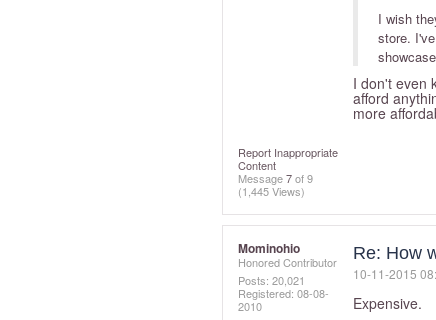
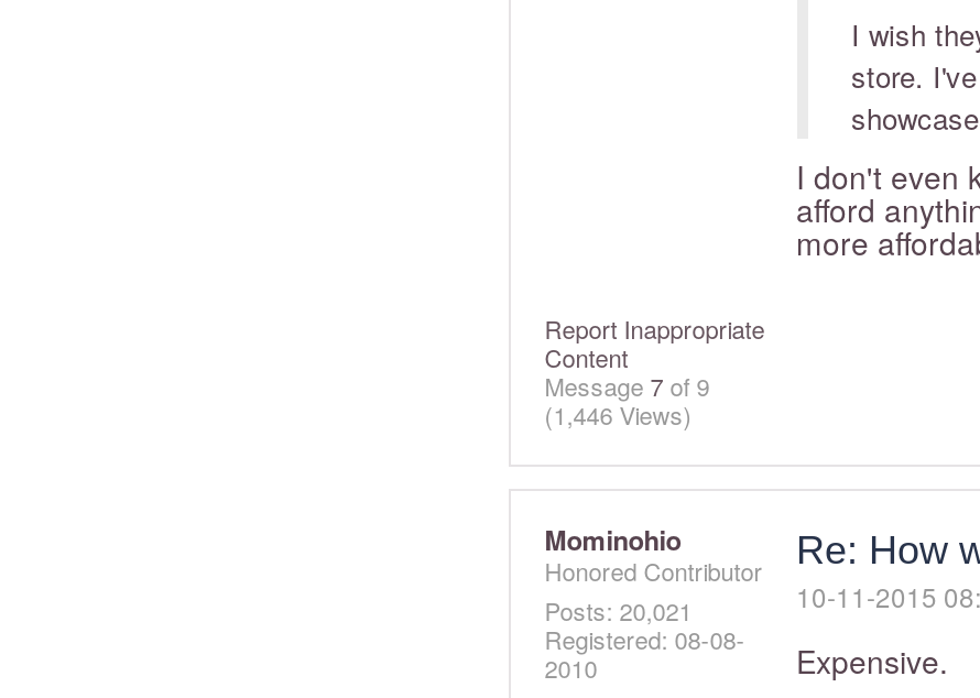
[238,183,305,199] (1,445 Views) -> [544,396,692,432] (1,446 Views)

